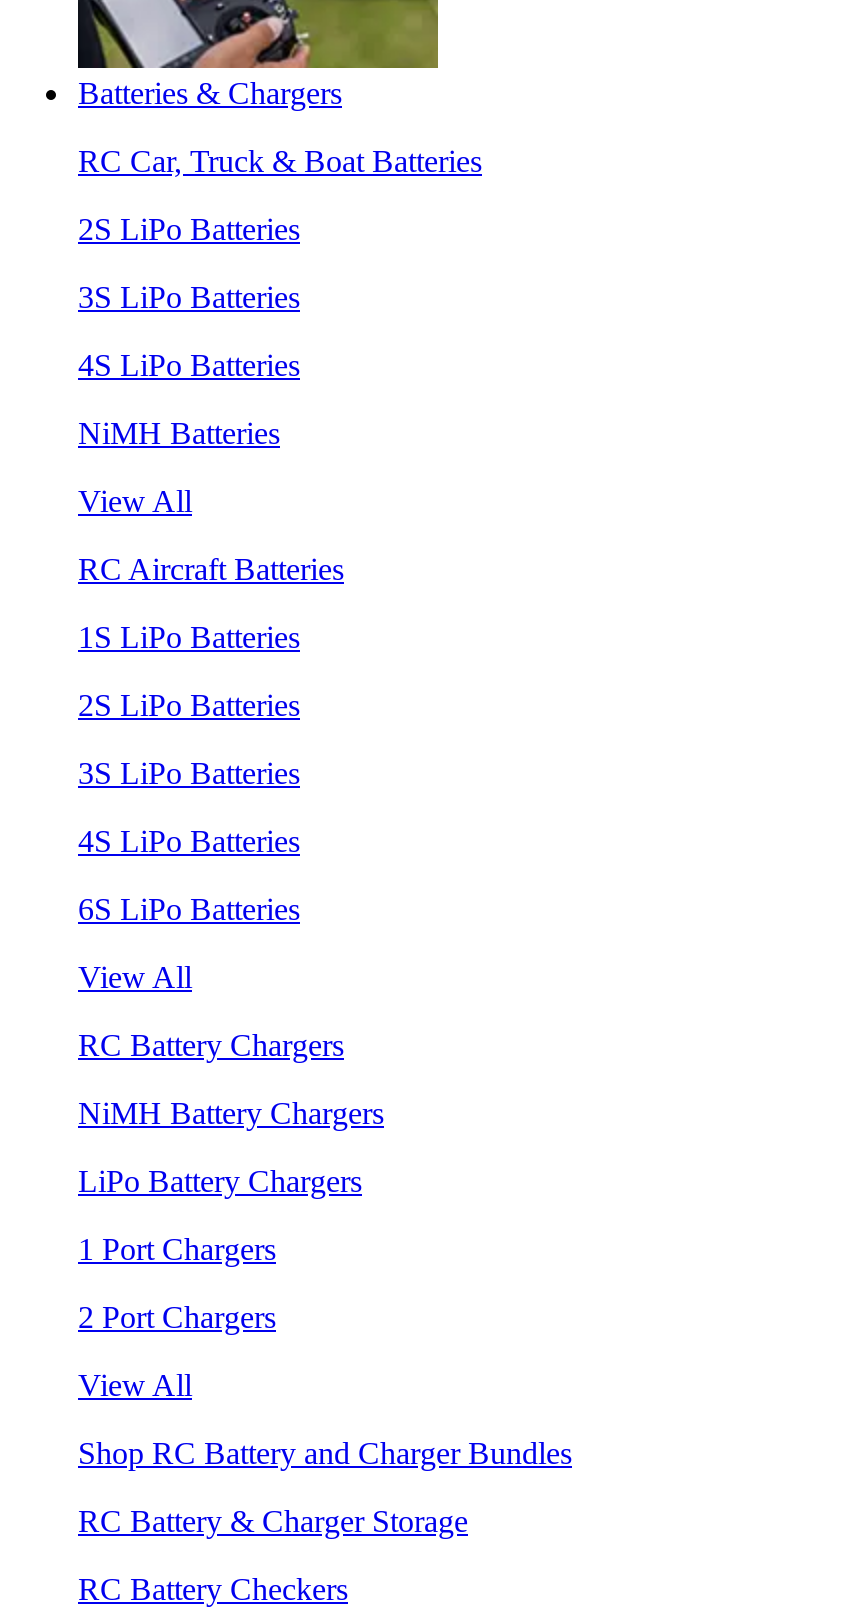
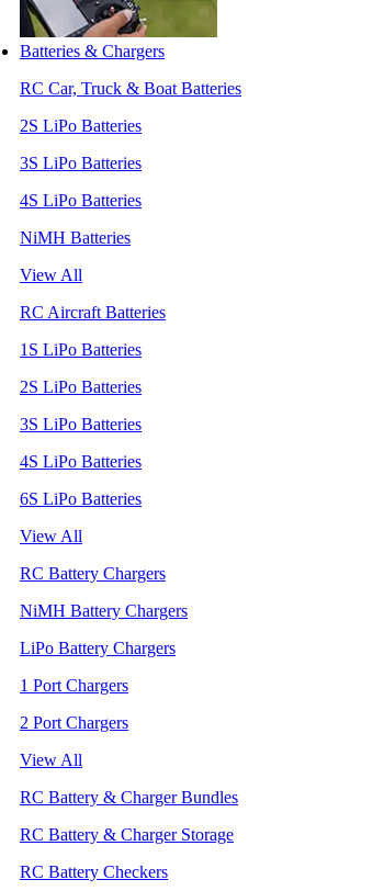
[78,1436,572,1470] Shop RC Battery and Charger Bundles -> [20,788,238,806] RC Battery & Charger Bundles

